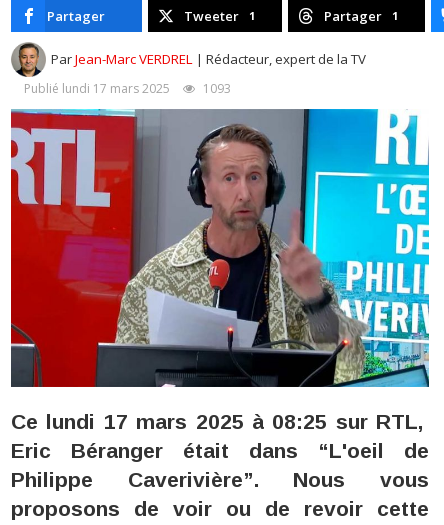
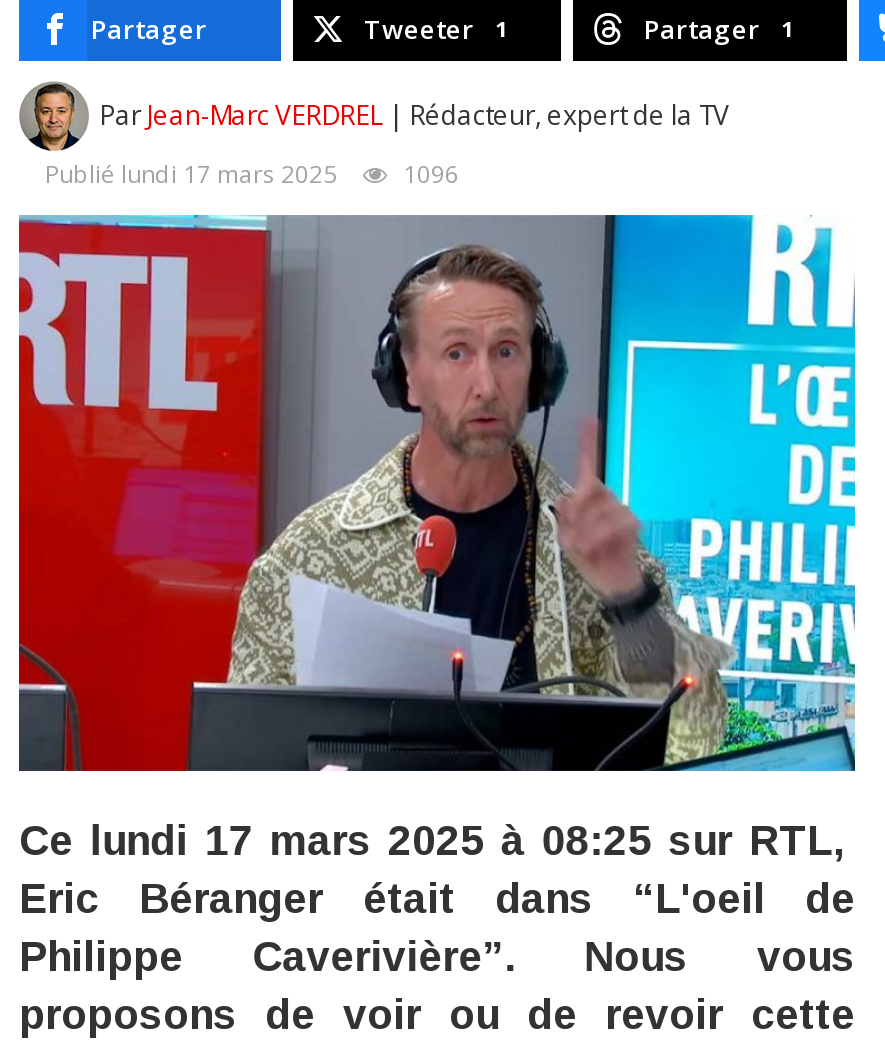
[24,80,231,97] Publié lundi 17 mars 2025 1093 -> [45,157,459,191] Publié lundi 17 mars 2025 1096

